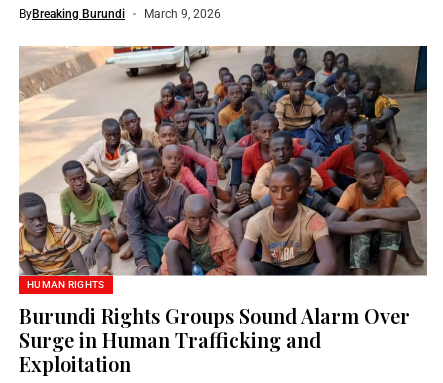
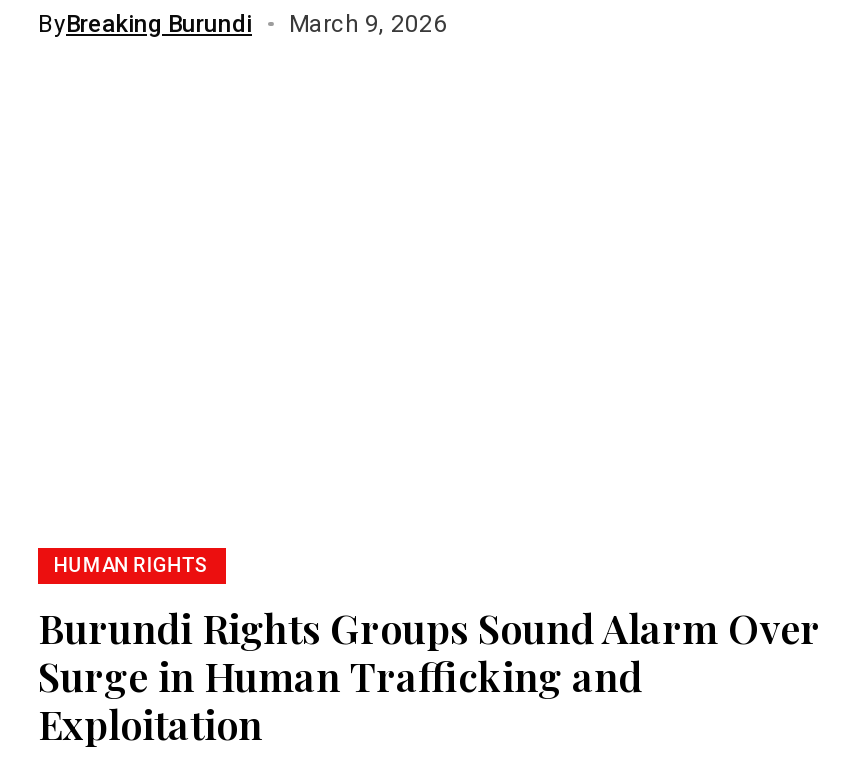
[18,45,428,277] [image] -> none

